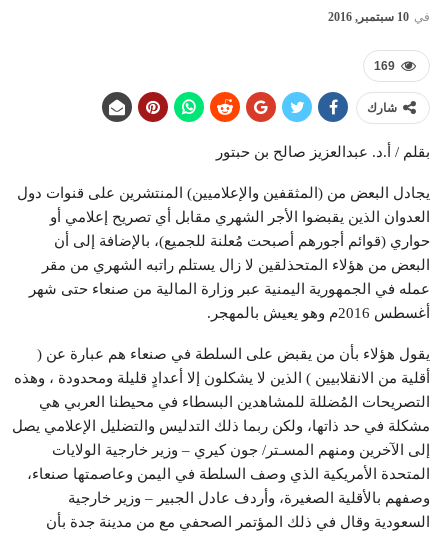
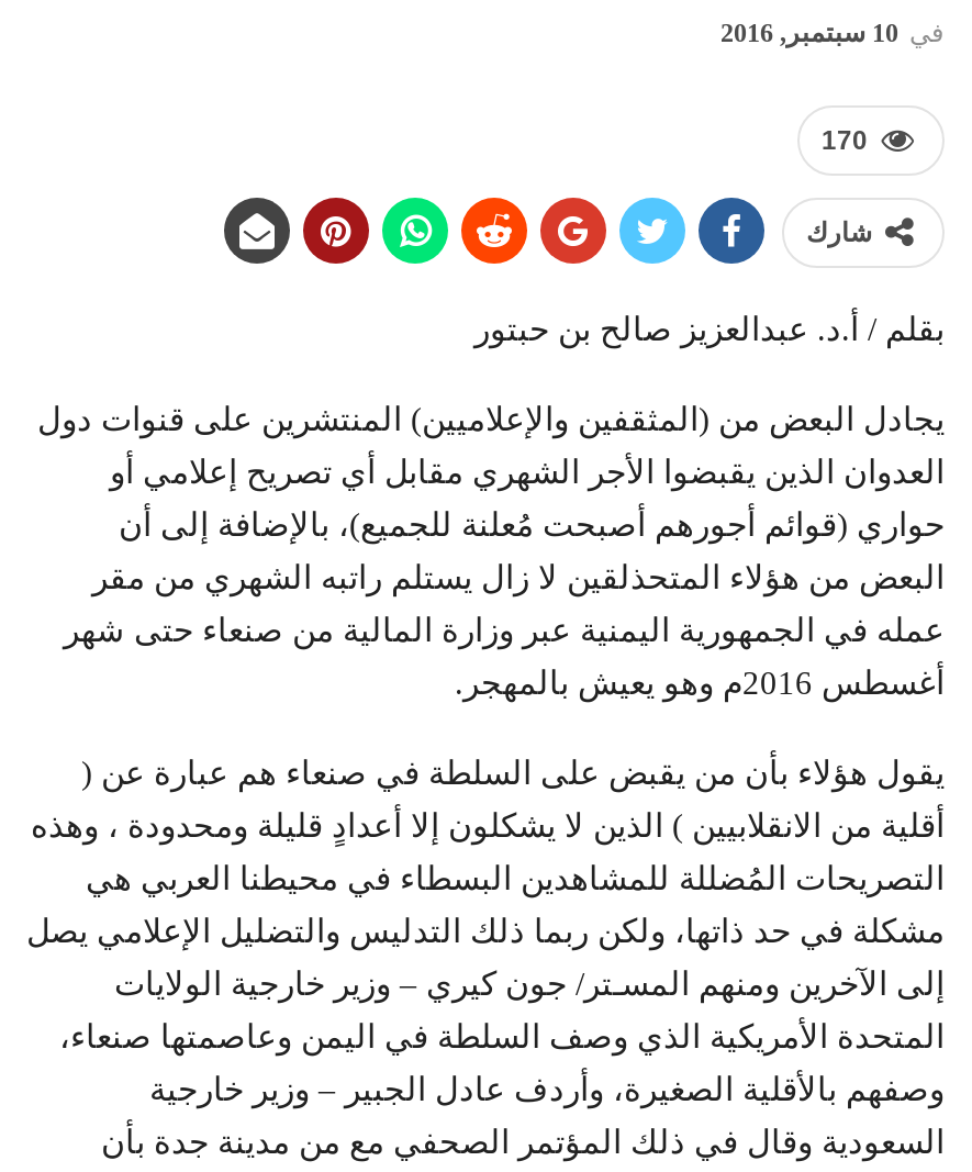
[374,59,395,73] 169 -> [822,125,868,156] 170

